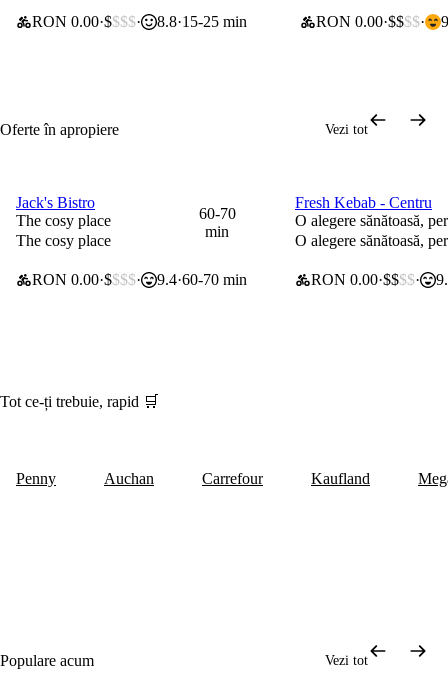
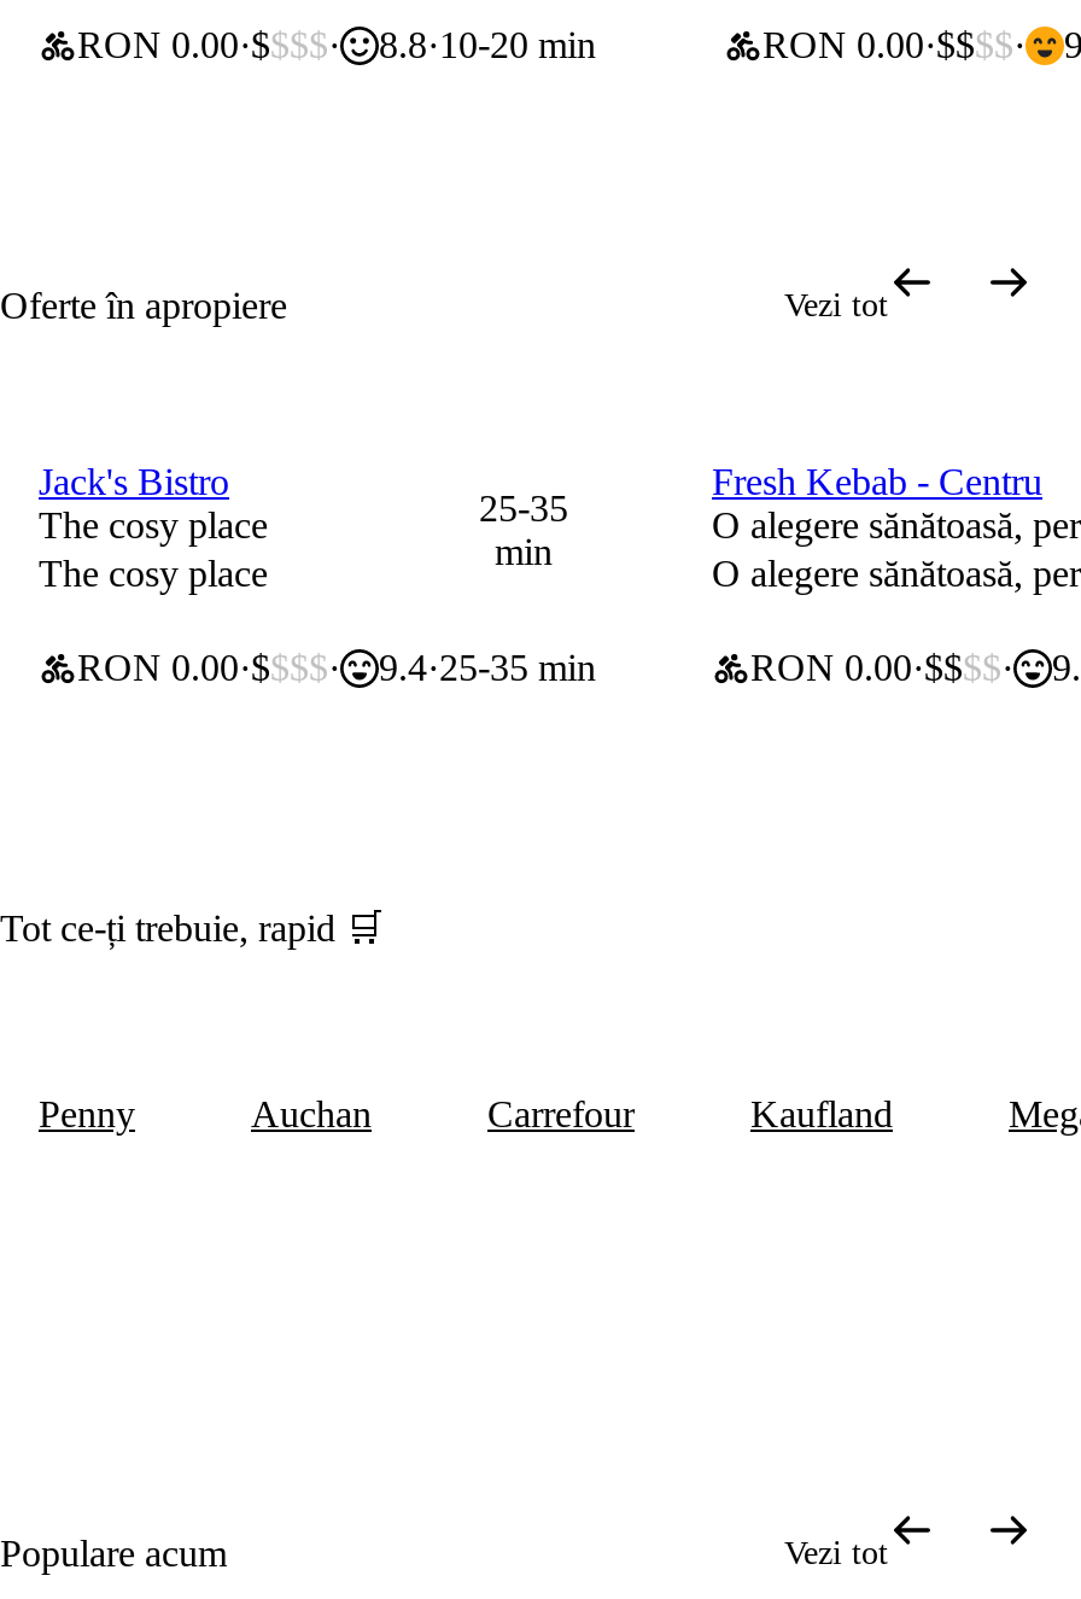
[32,13,247,30] RON 0.00 $$$$ 8.8 15-25 min -> [77,24,596,65] RON 0.00 $$$$ 8.8 10-20 min
[198,205,235,222] 60-70 -> [479,488,568,529] 25-35
[32,271,247,288] RON 0.00 $$$$ 9.4 60-70 min -> [77,647,596,688] RON 0.00 $$$$ 9.4 25-35 min

